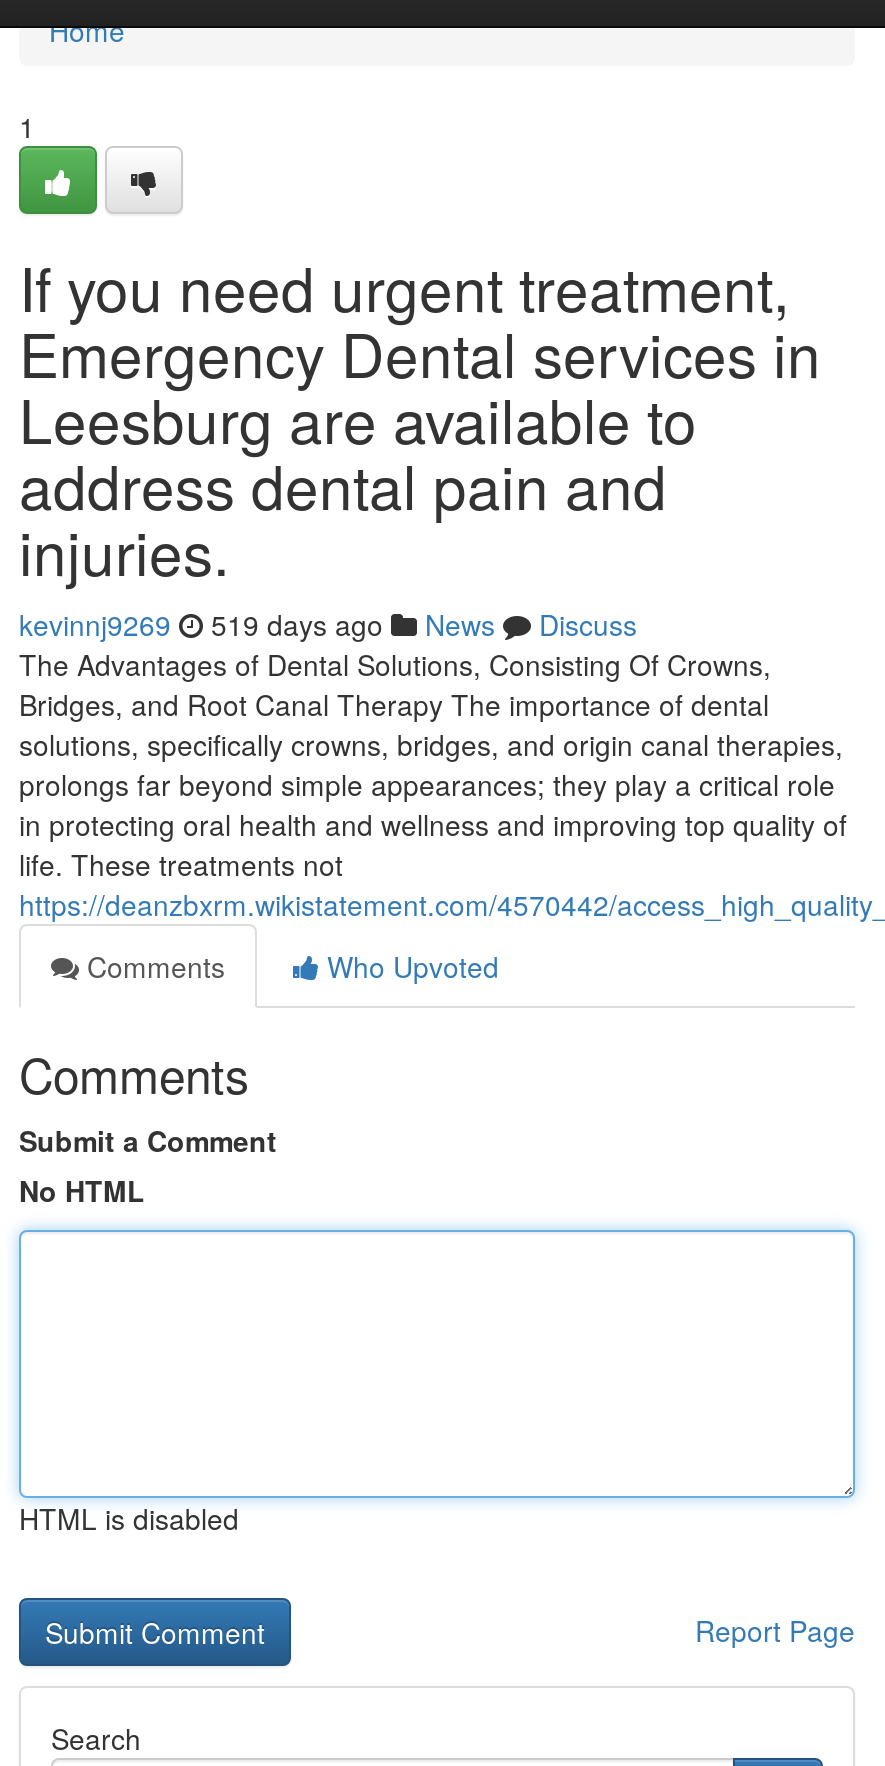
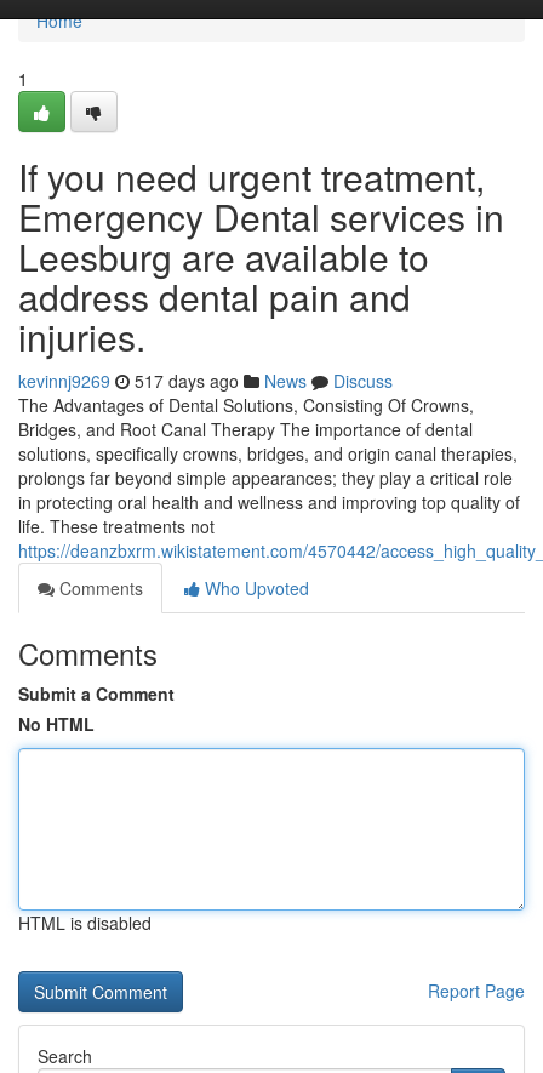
[19,604,637,644] kevinnj9269 519 days ago News Discuss -> [18,369,393,393] kevinnj9269 517 days ago News Discuss

